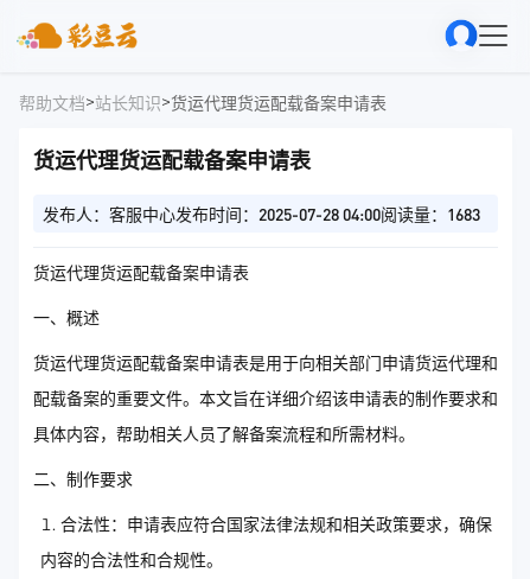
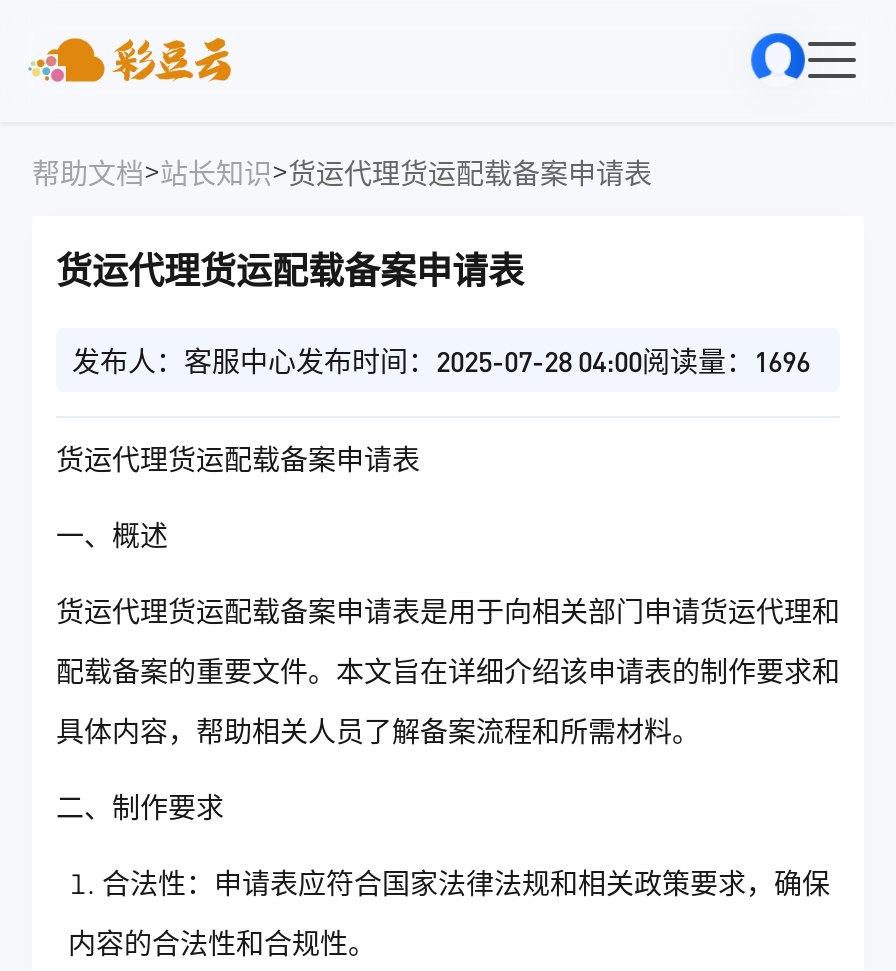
[43,203,480,224] 发布人：客服中心发布时间：2025-07-28 04:00阅读量：1683 -> [72,342,810,378] 发布人：客服中心发布时间：2025-07-28 04:00阅读量：1696

